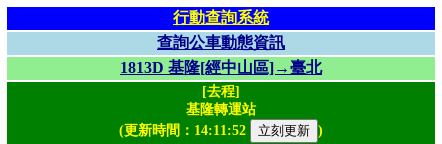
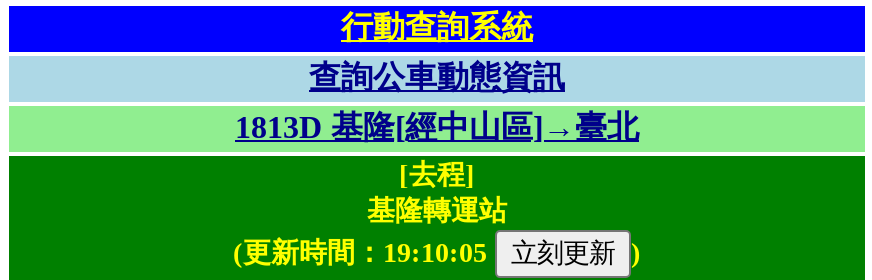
[119,123,246,138] (更新時間：14:11:52 -> [233,238,487,268] (更新時間：19:10:05

